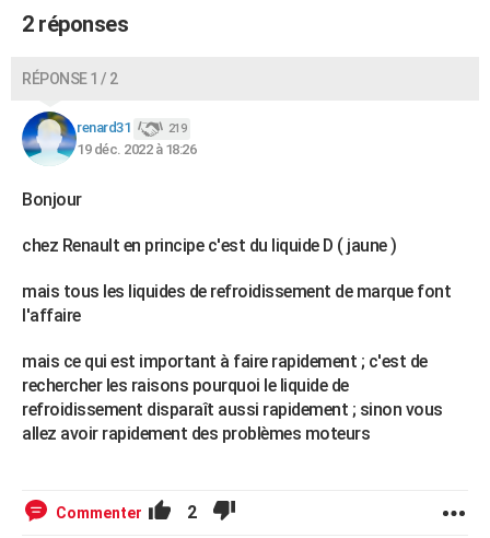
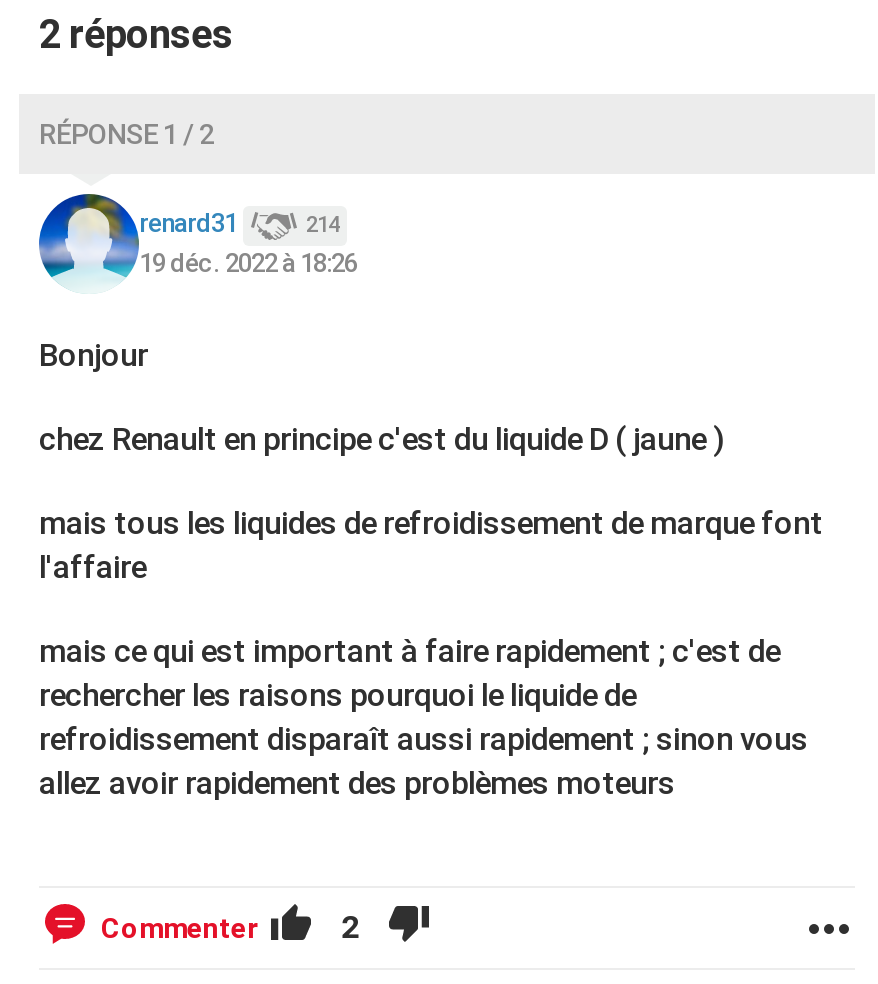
[168,121,186,135] 219 -> [306,212,339,238] 214

